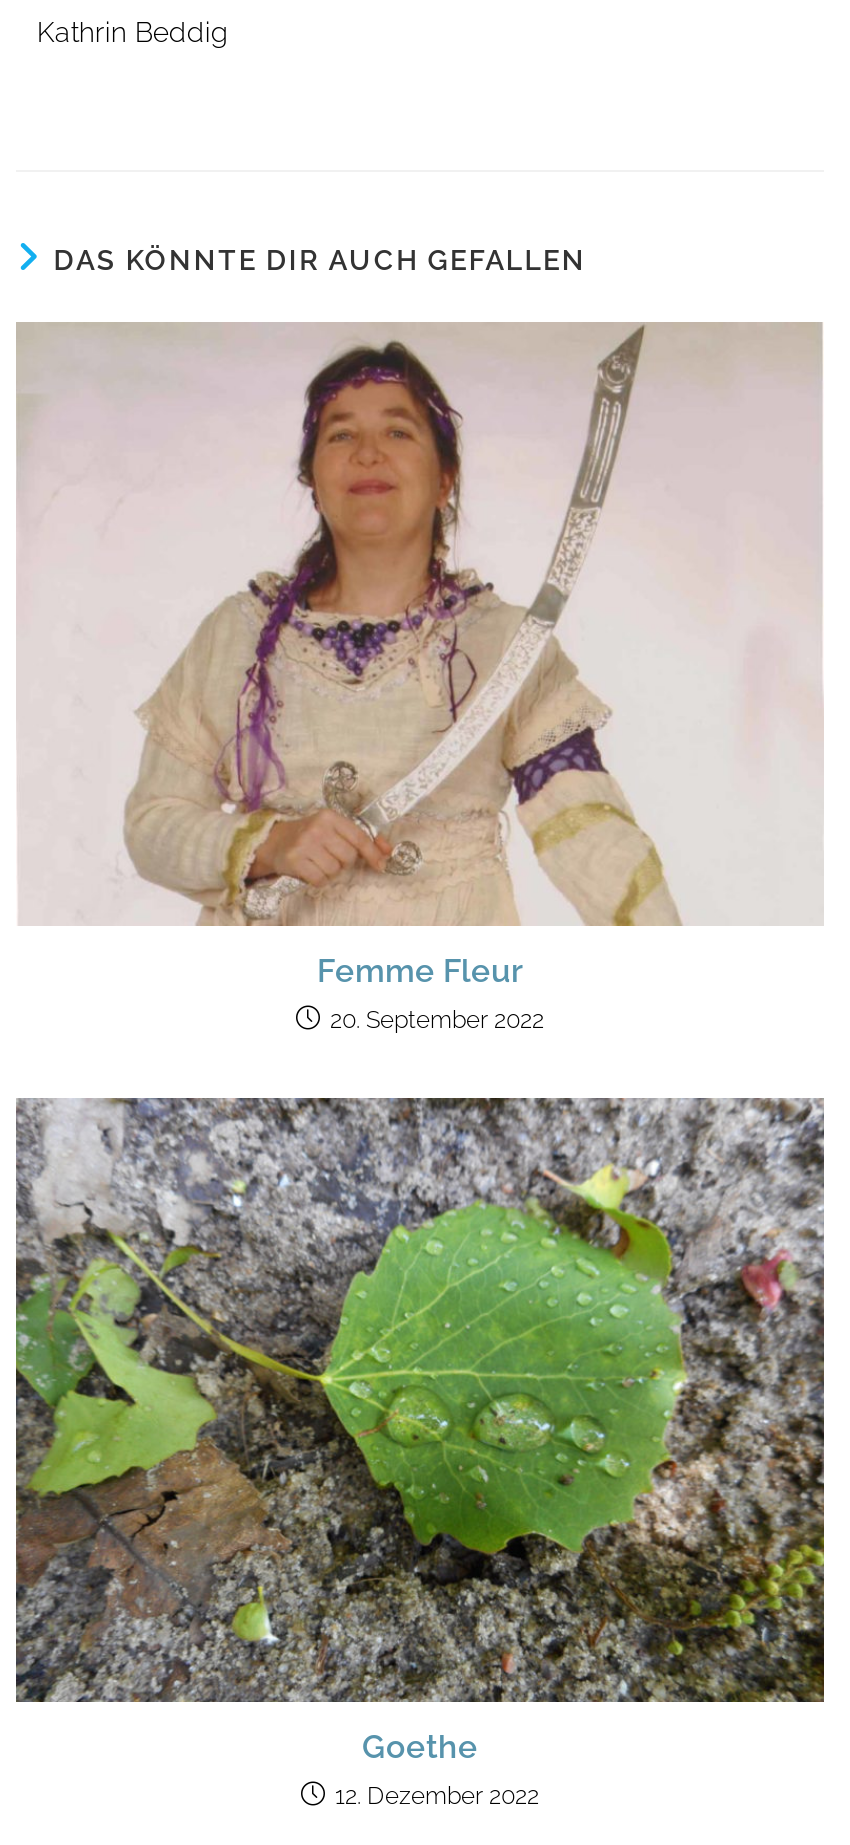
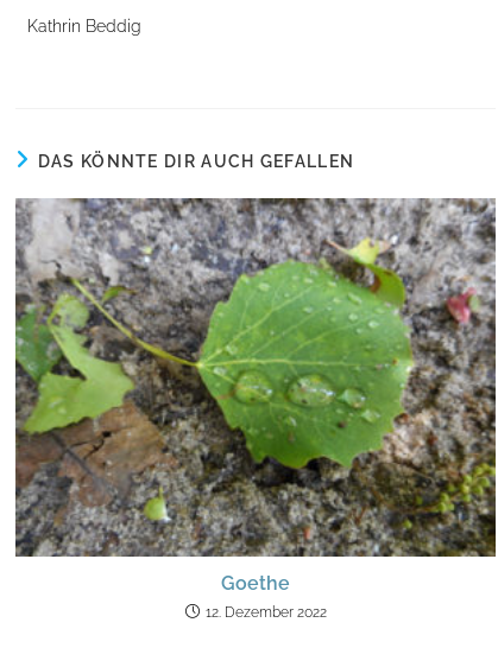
[16,324,824,1034] [image] | Femme Fleur | 20. September 2022 -> none

